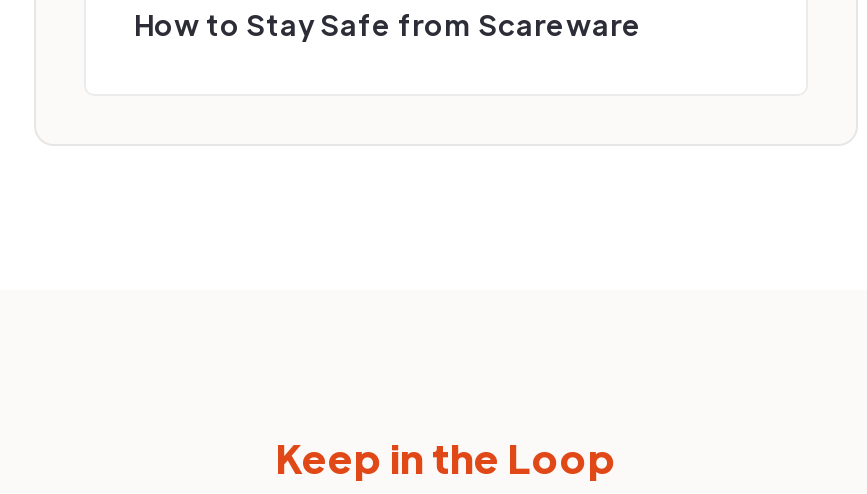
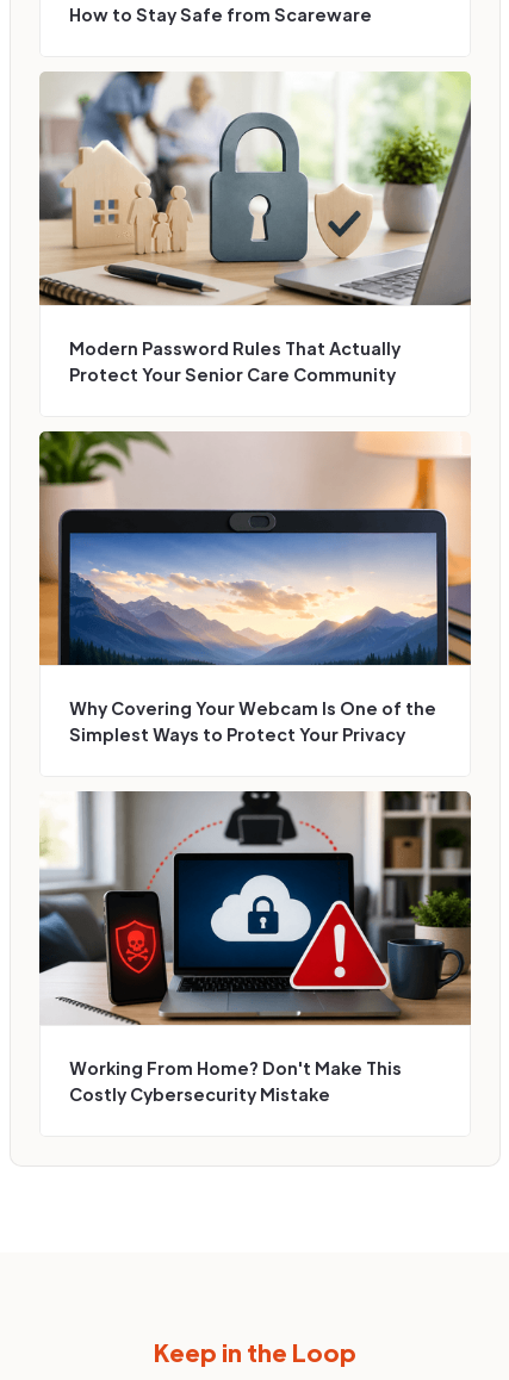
none -> [38,70,472,385] [image] | Modern Password Rules That Actually | Protect Your Senior Care Community
none -> [38,430,472,745] [image] | Why Covering Your Webcam Is One of the | Simplest Ways to Protect Your Privacy
none -> [38,790,472,1105] [image] | Working From Home? Don't Make This | Costly Cybersecurity Mistake

